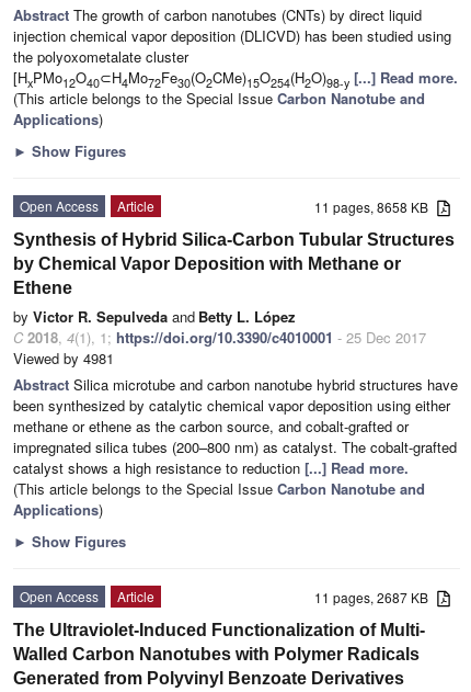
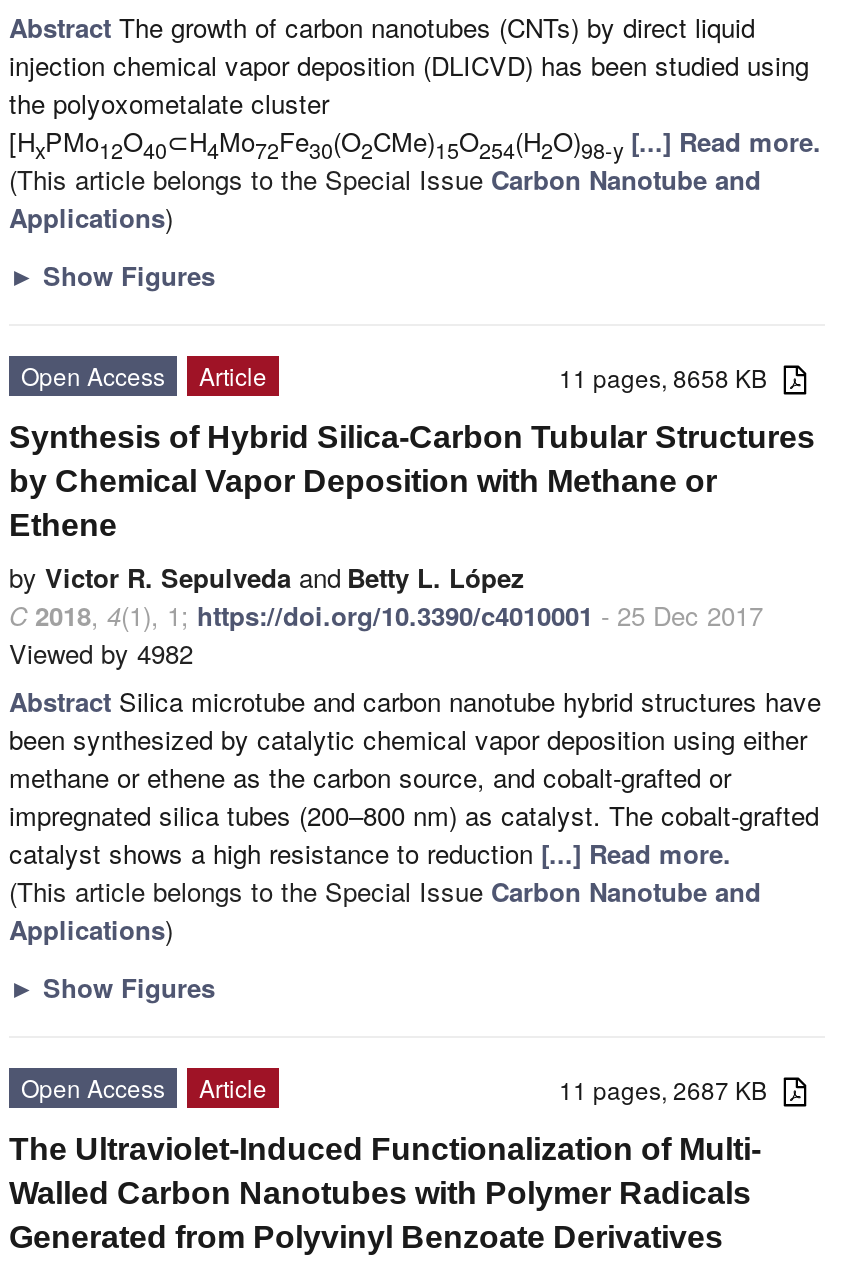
[13,347,114,368] Viewed by 4981 -> [9,633,193,671] Viewed by 4982

